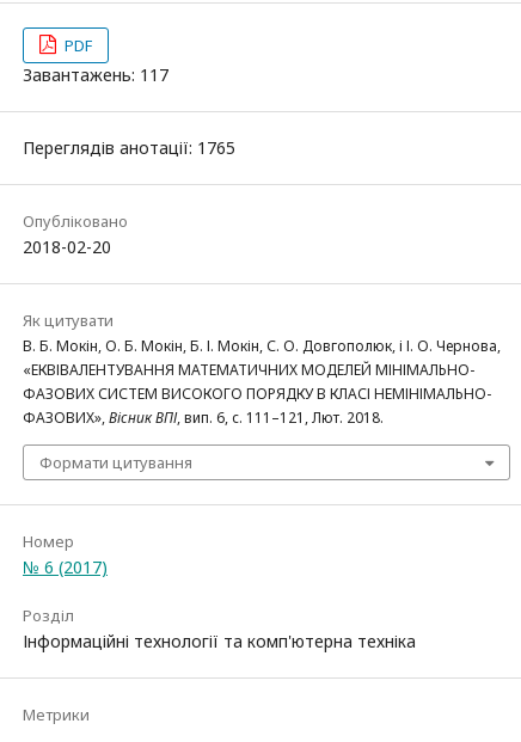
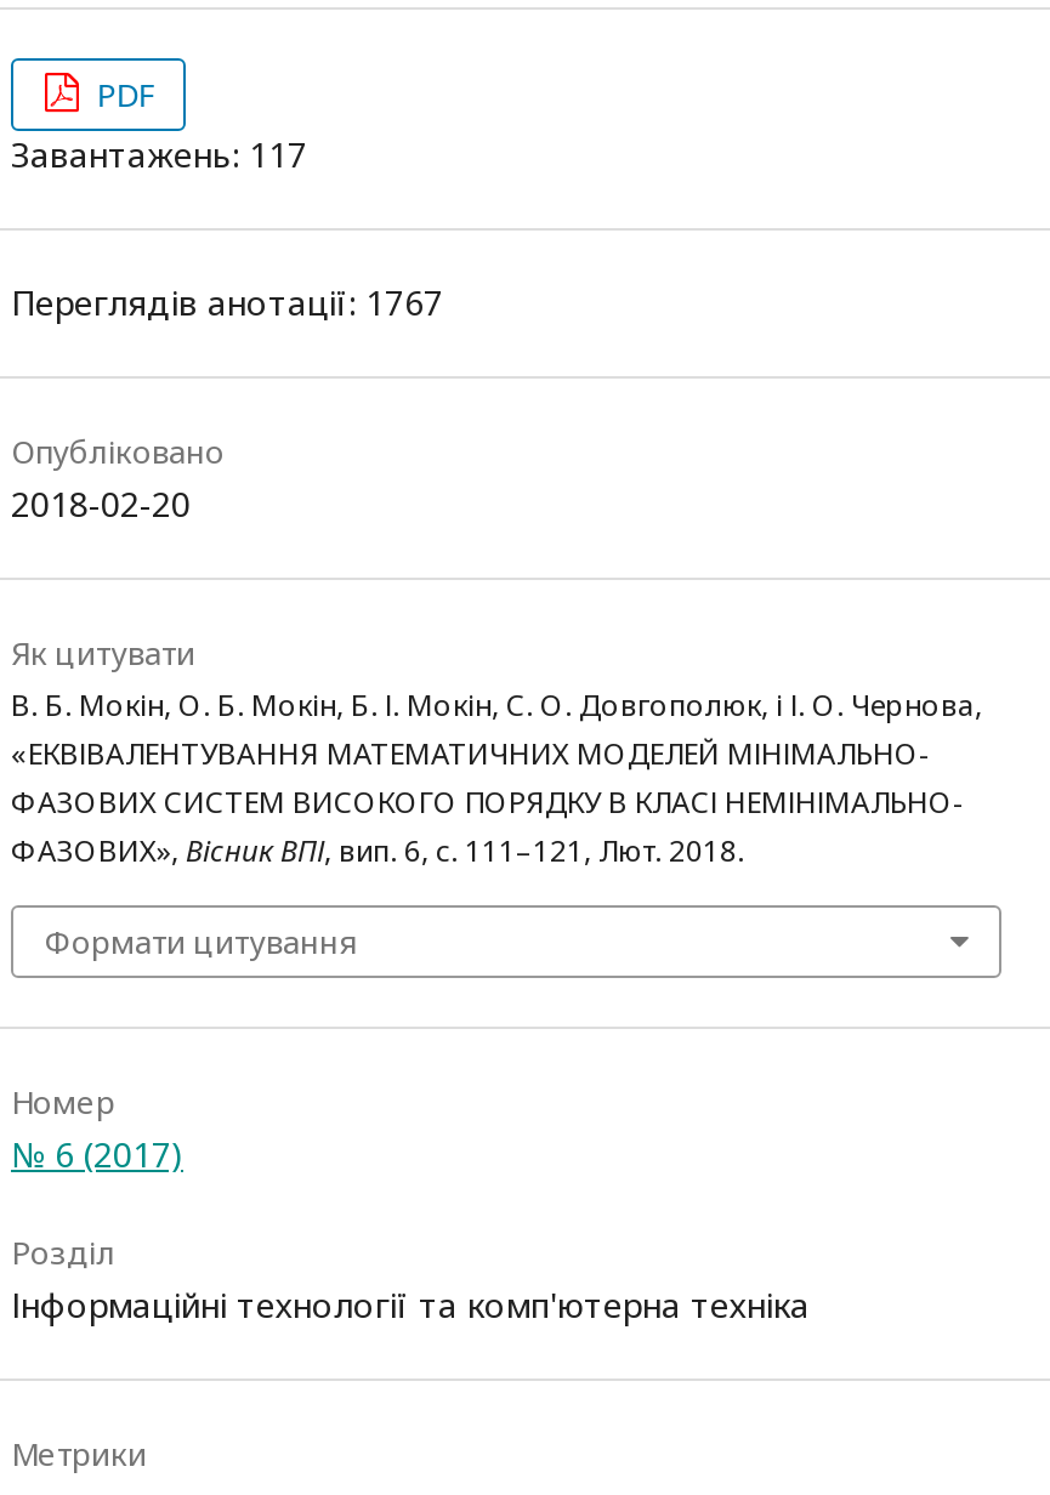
[23,136,235,159] Переглядів анотації: 1765 -> [11,278,443,324] Переглядів анотації: 1767

